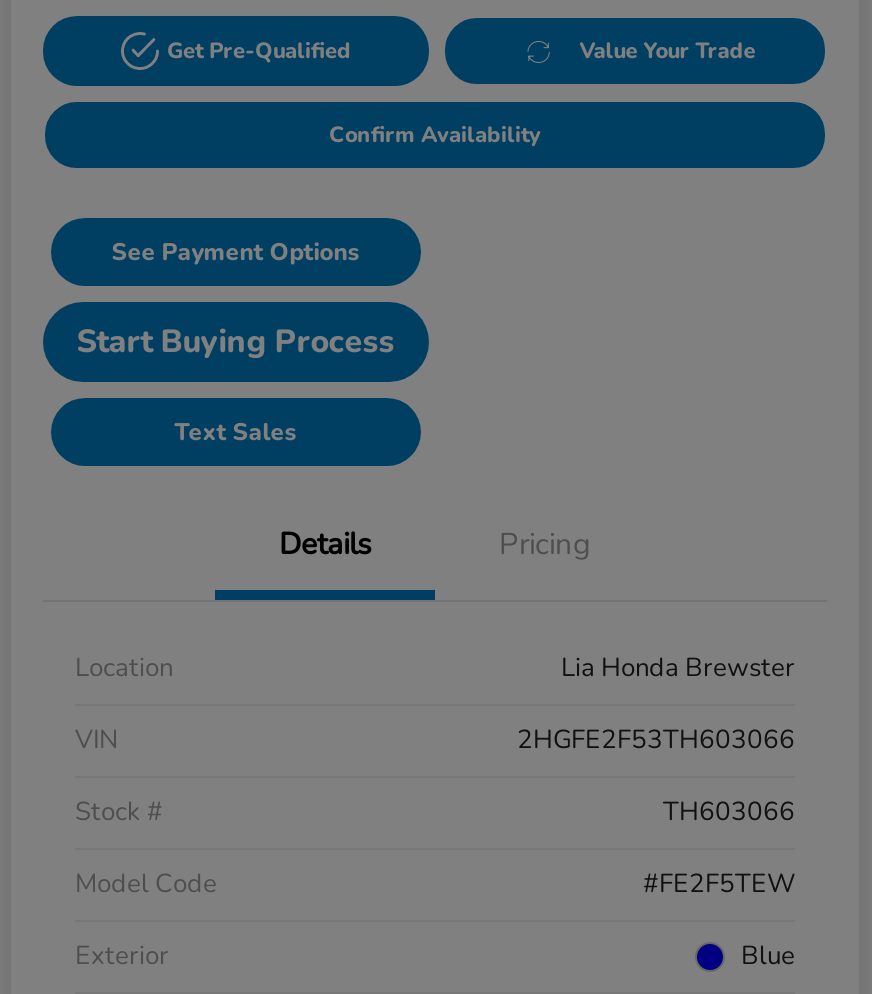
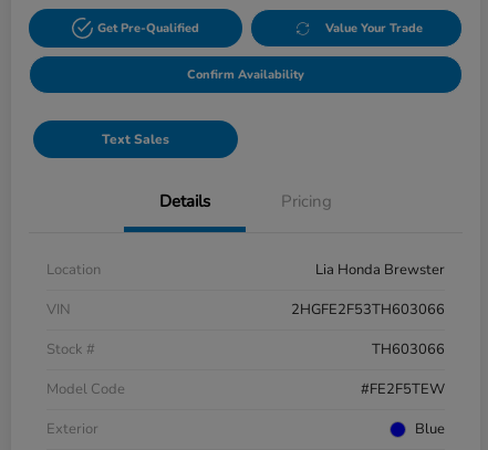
[77,236,395,364] See Payment Options | Start Buying Process -> none

